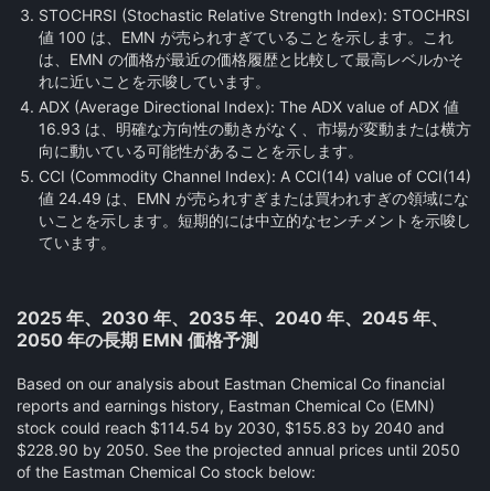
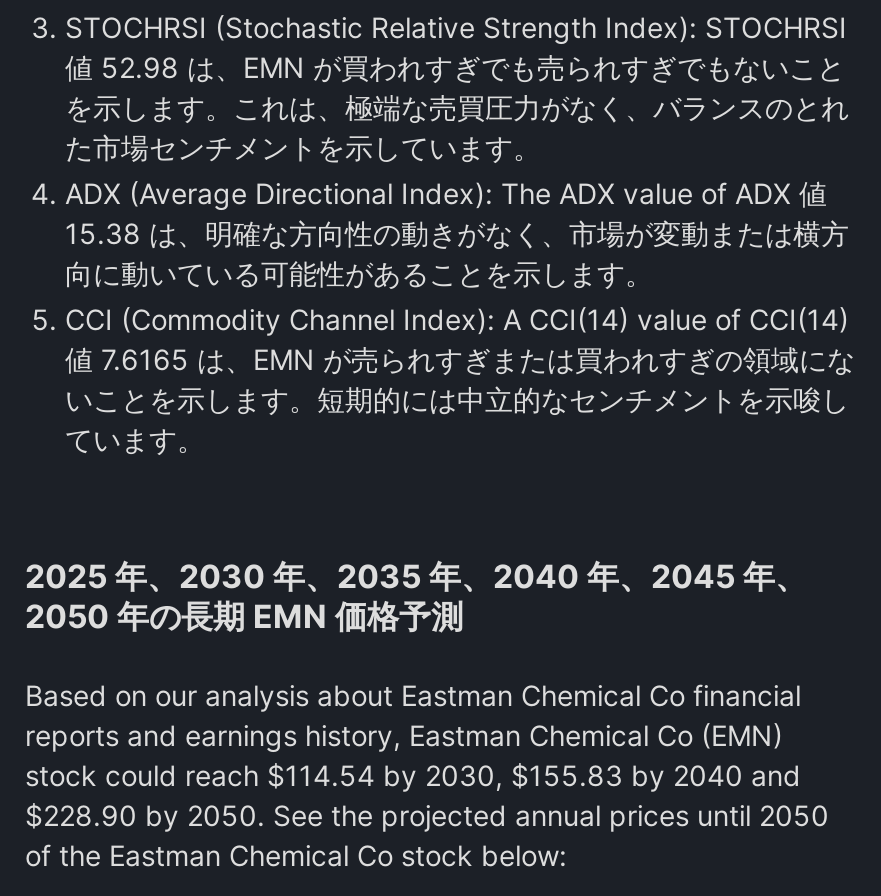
[39,27,464,90] 値 100 は、EMN が売られすぎていることを示します。これ | は、EMN の価格が最近の価格履歴と比較して最高レベルかそ | れに近いことを示唆しています。 -> [65,49,849,163] 値 52.98 は、EMN が買われすぎでも売られすぎでもないこと | を示します。これは、極端な売買圧力がなく、バランスのとれ | た市場センチメントを示しています。
[39,119,471,137] 16.93 は、明確な方向性の動きがなく、市場が変動または横方 -> [65,215,849,249] 15.38 は、明確な方向性の動きがなく、市場が変動または横方
[39,188,469,207] 値 24.49 は、EMN が売られすぎまたは買われすぎの領域にな -> [65,341,855,375] 値 7.6165 は、EMN が売られすぎまたは買われすぎの領域にな

